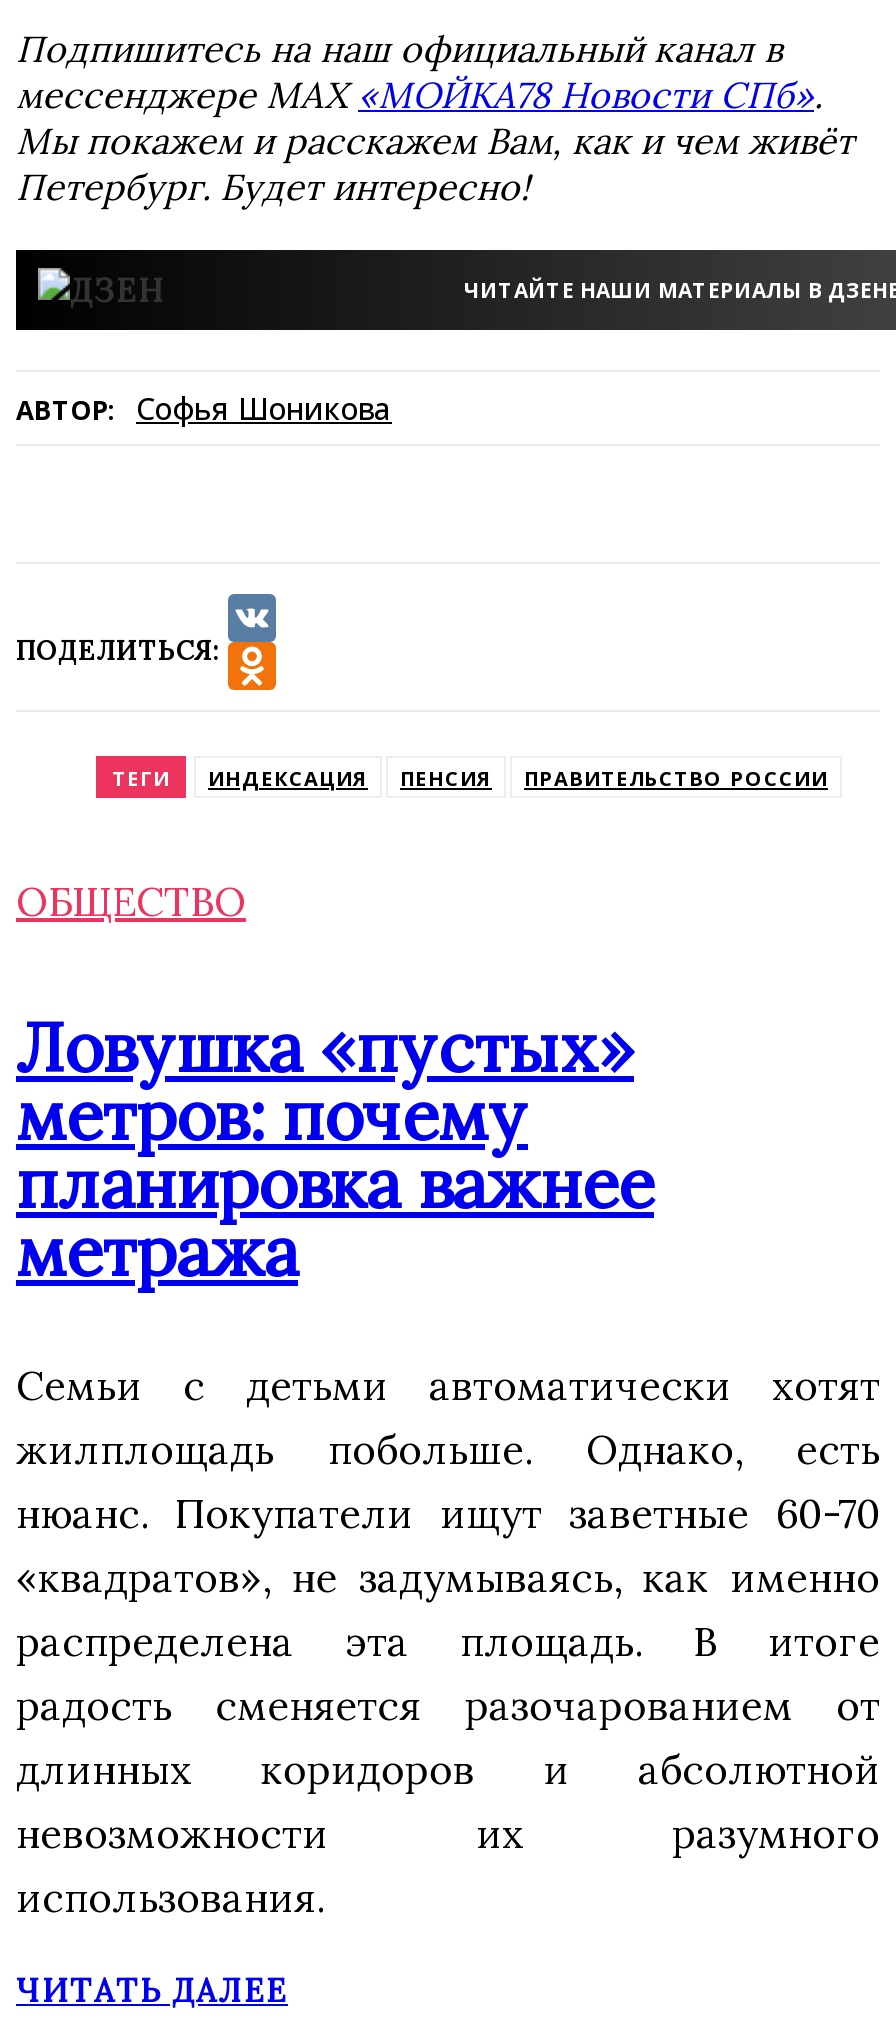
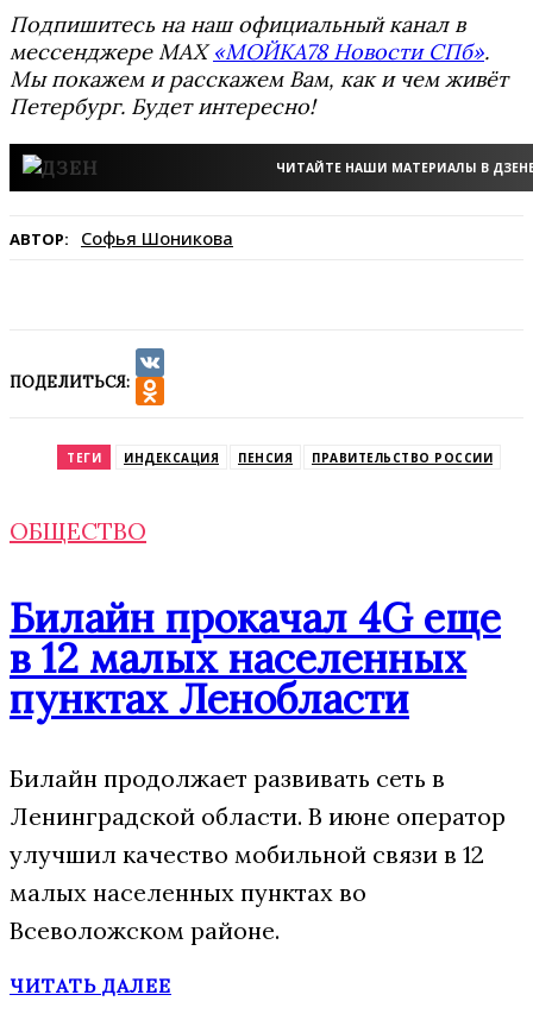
[16,1004,654,1294] Ловушка «пустых» | метров: почему | планировка важнее | метража -> [10,592,501,724] Билайн прокачал 4G еще | в 12 малых населенных | пунктах Ленобласти
[16,1360,880,1922] Семьи с детьми автоматически хотят | жилплощадь побольше. Однако, есть | нюанс. Покупатели ищут заветные 60-70 | «квадратов», не задумываясь, как именно | распределена эта площадь. В итоге | радость сменяется разочарованием от | длинных коридоров и абсолютной | невозможности их разумного | использования. -> [10,763,506,945] Билайн продолжает развивать сеть в | Ленинградской области. В июне оператор | улучшил качество мобильной связи в 12 | малых населенных пунктах во | Всеволожском районе.

